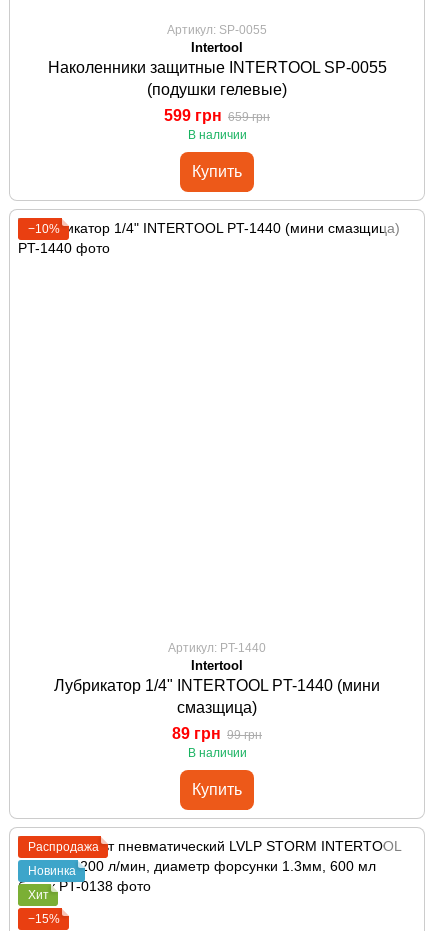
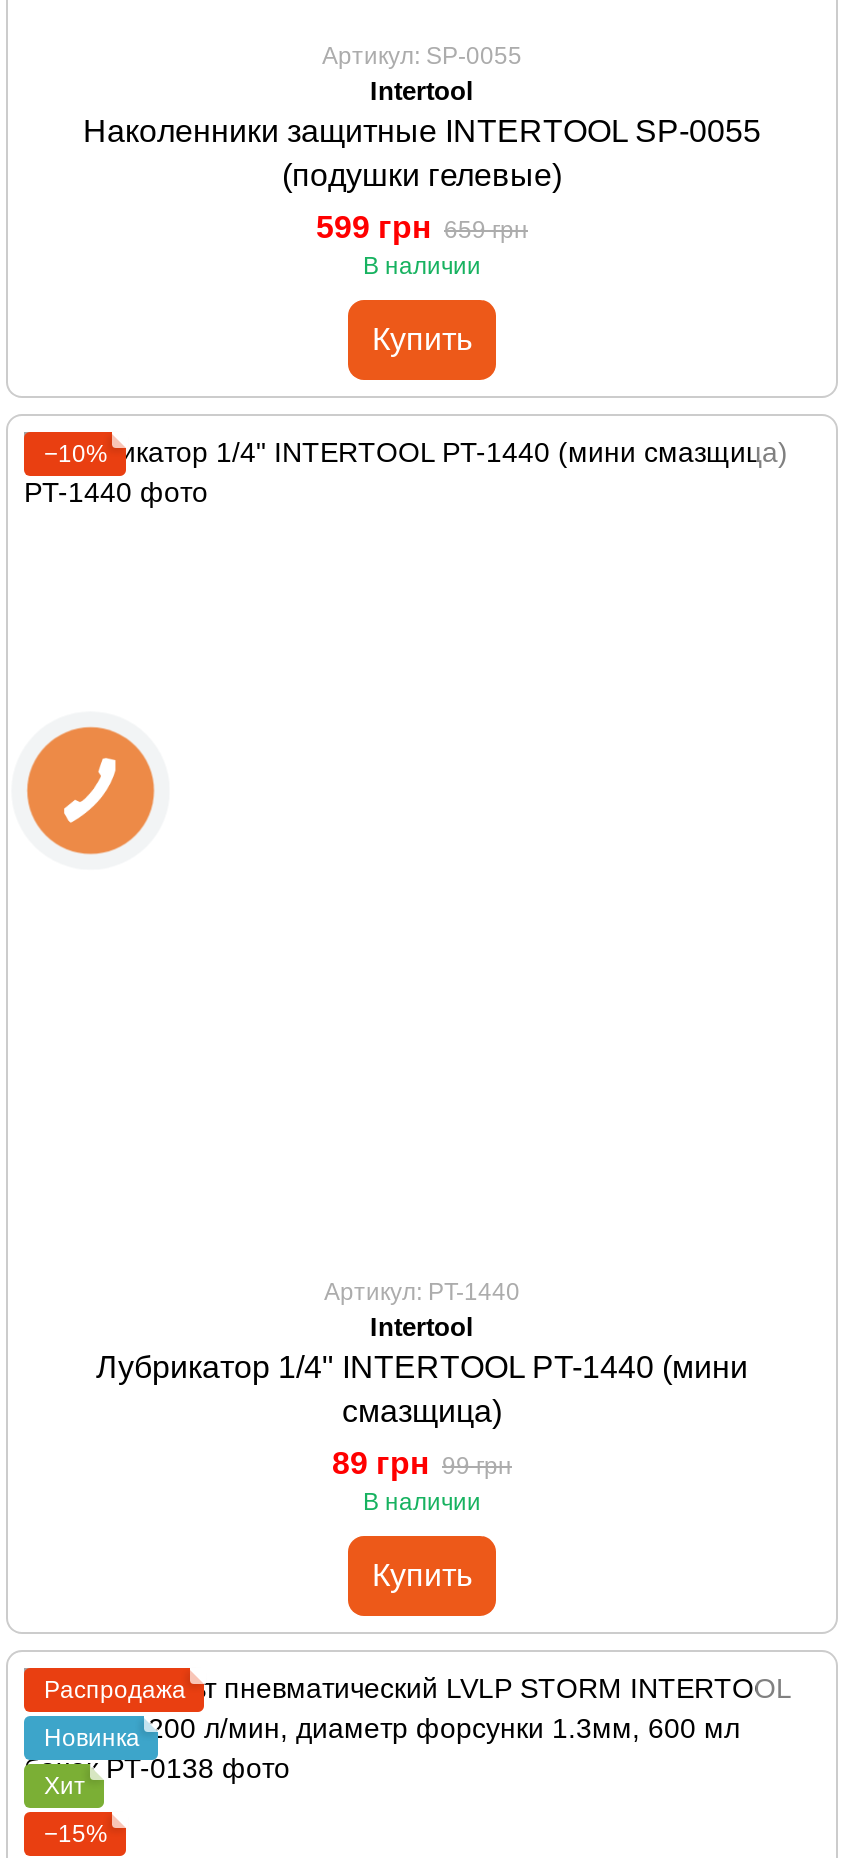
none -> [24,724,156,856] [image]

